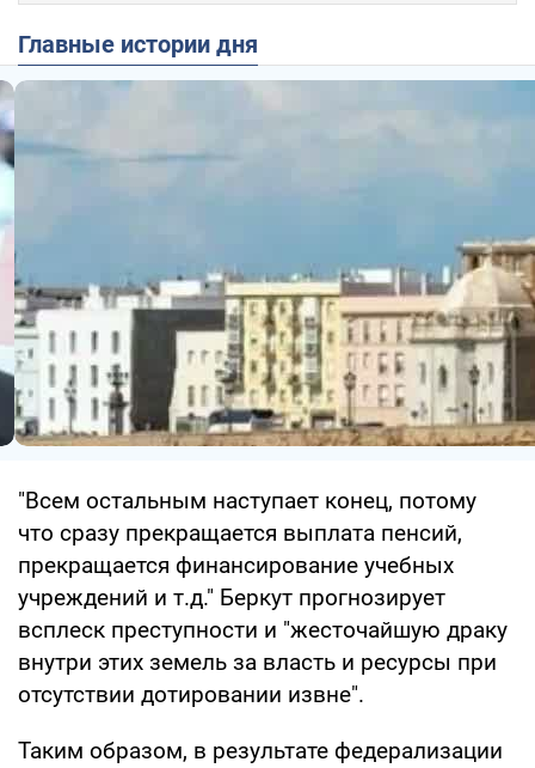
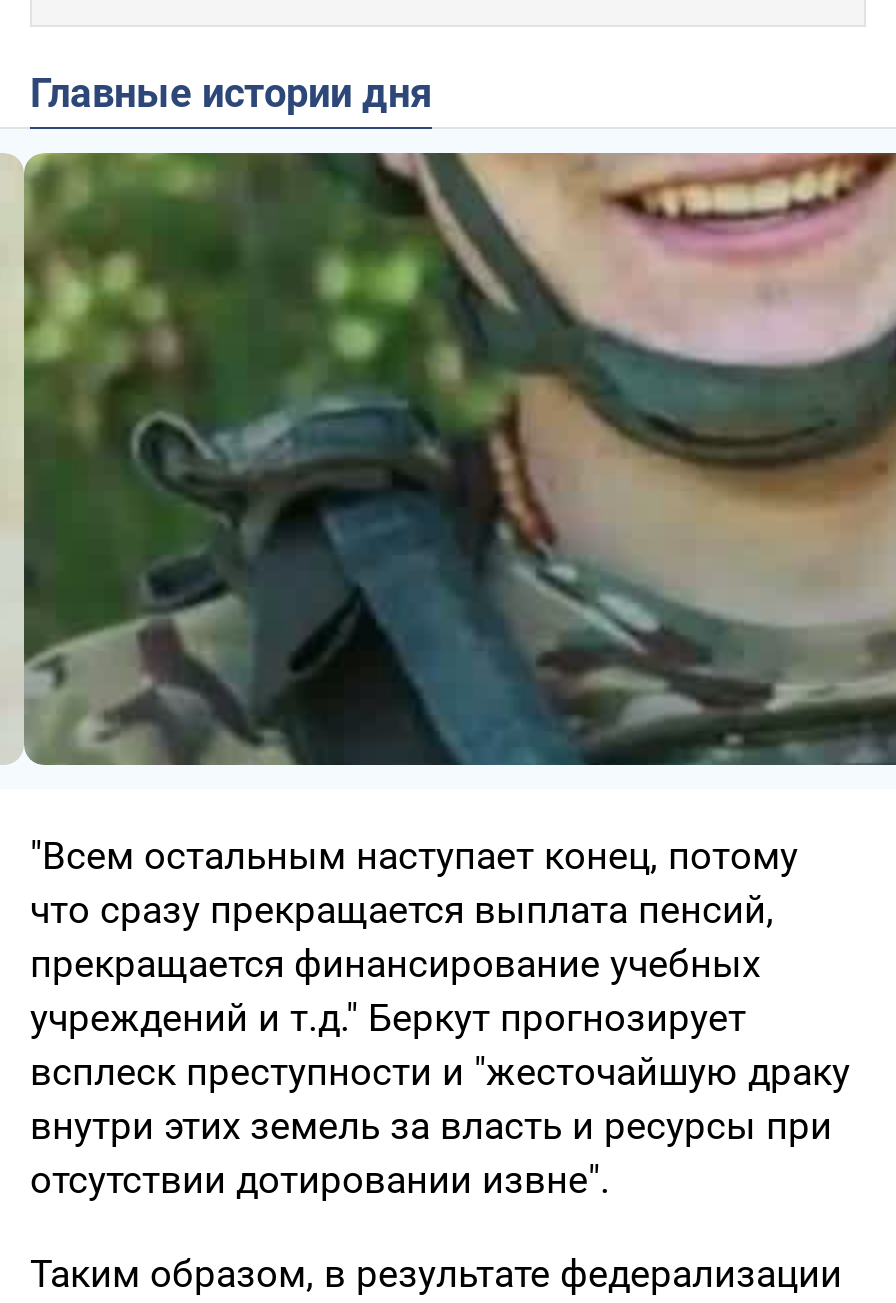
[4,79,531,447] [image] -> [6,151,890,767] [image]

